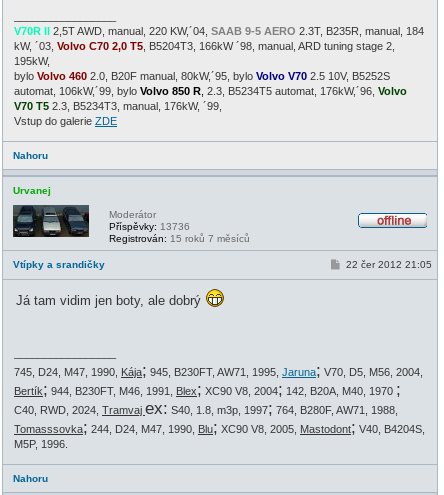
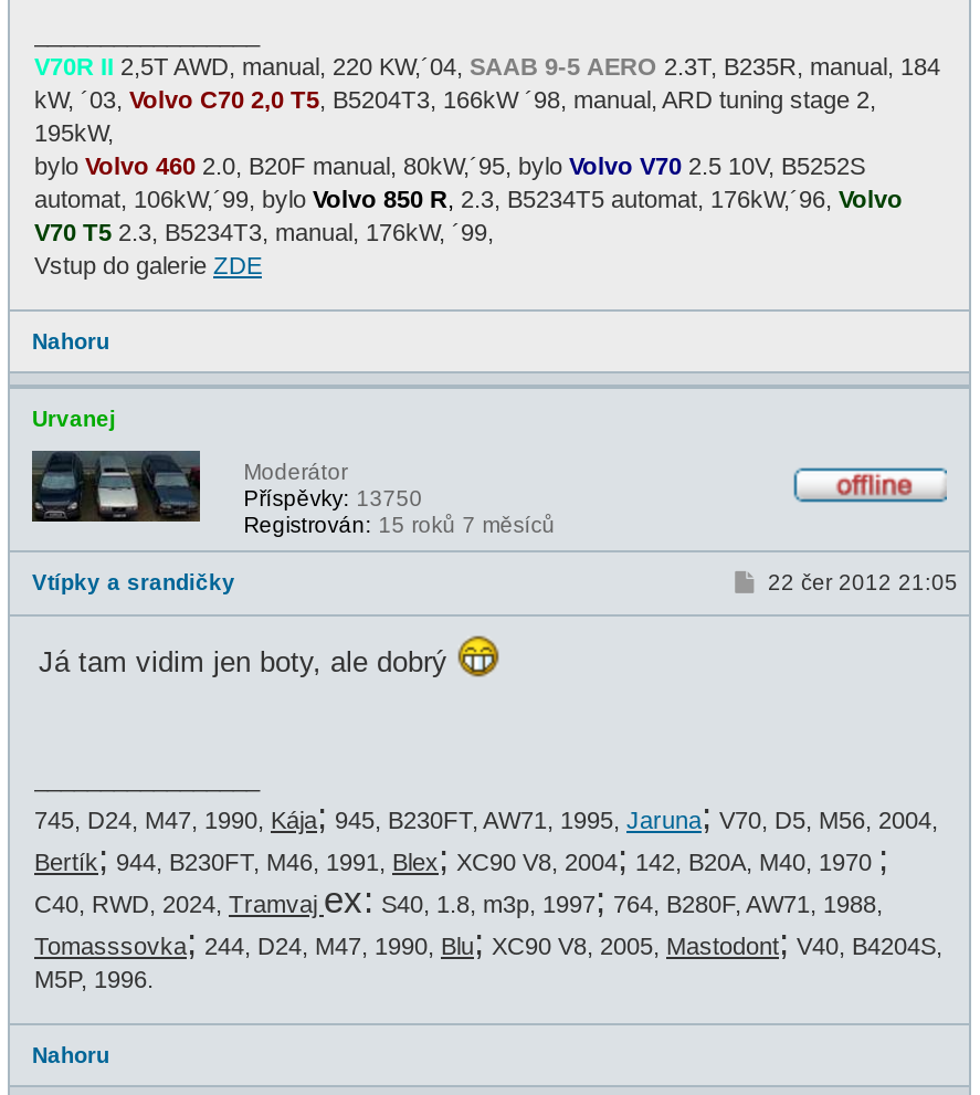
[109,221,190,232] Příspěvky: 13736 -> [244,486,423,511] Příspěvky: 13750

